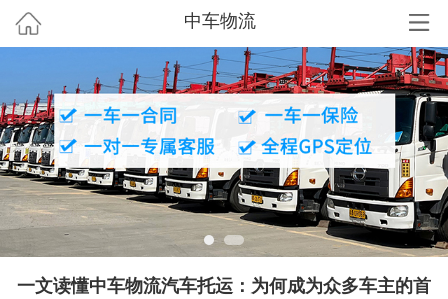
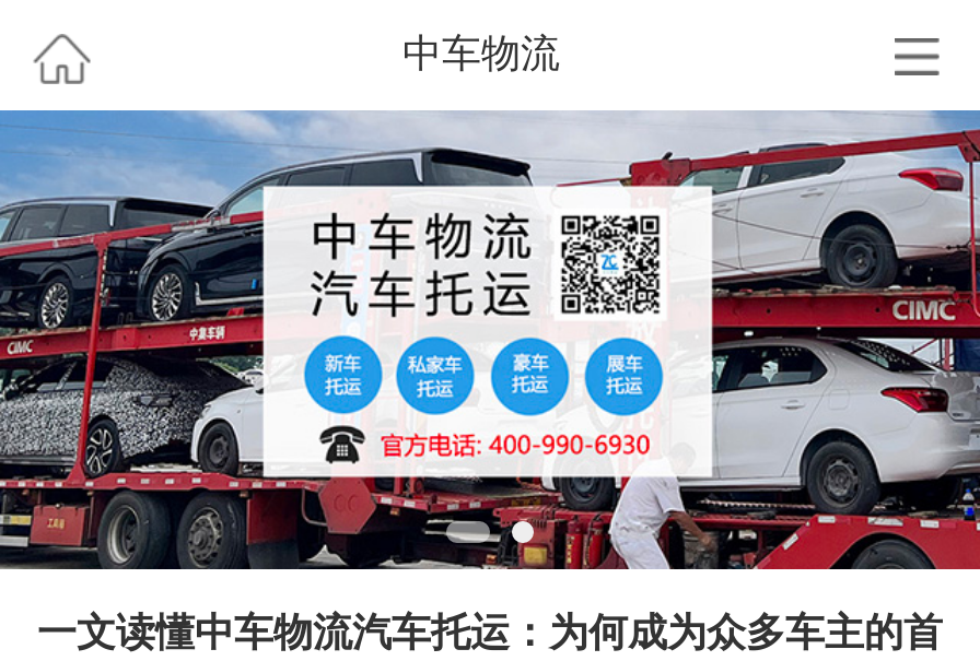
[3,46,445,257] [image] -> [7,110,973,571] [image]

